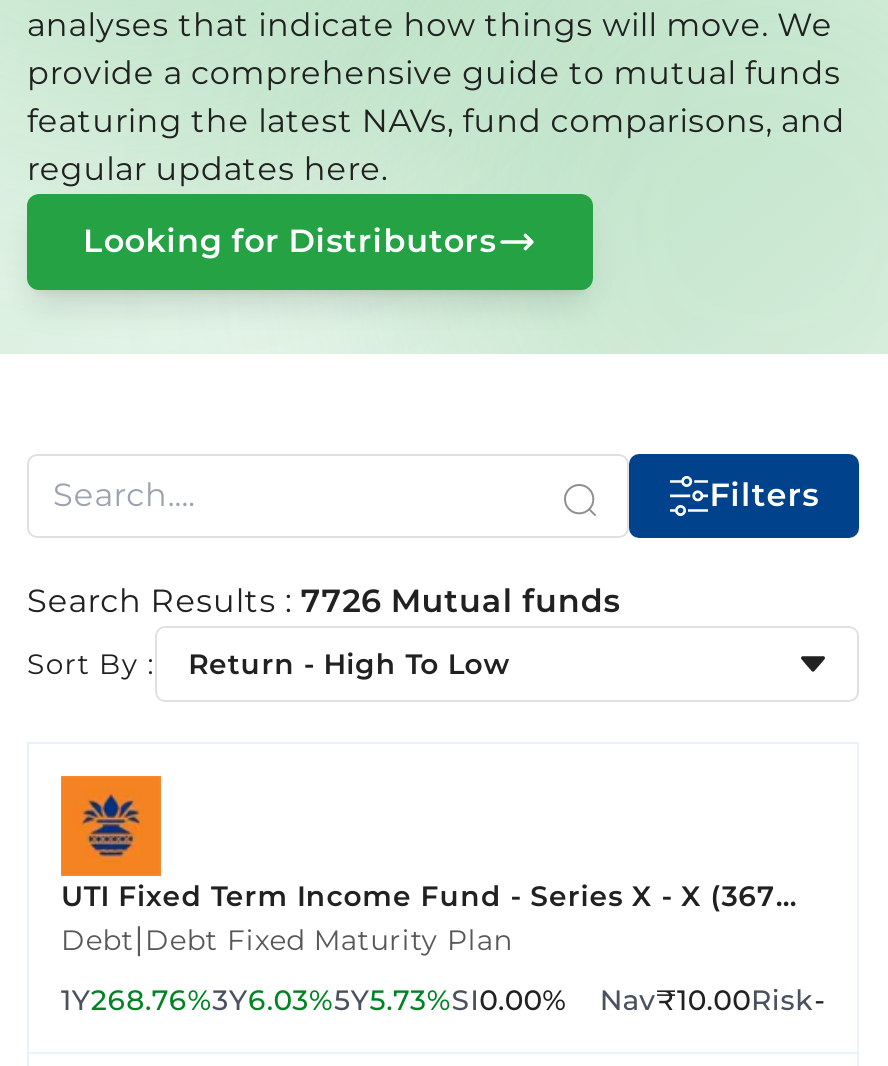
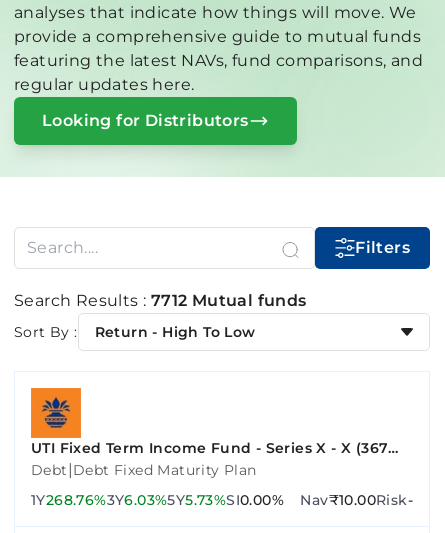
[27,582,620,620] Search Results : 7726 Mutual funds -> [14,291,307,310] Search Results : 7712 Mutual funds

